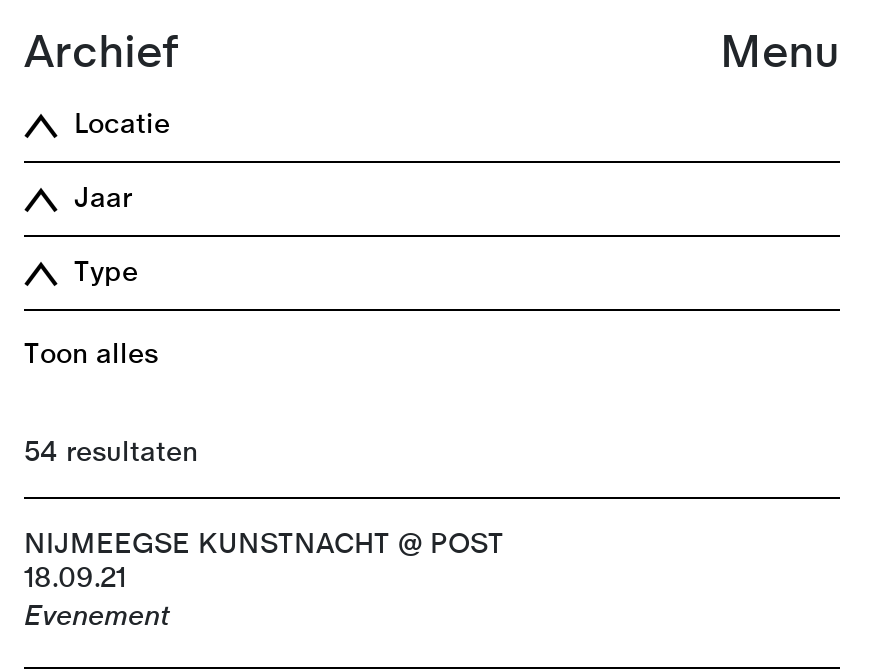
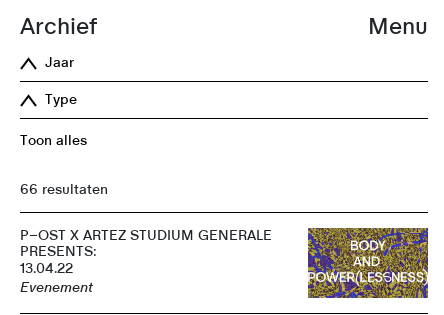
[74,111,170,139] Locatie -> none
moved [24,185,158,369] -> [20,56,87,148]: Jaar | Type | Toon alles
none -> [307,227,429,299] [image]
[24,438,198,466] 54 resultaten -> [20,183,108,197] 66 resultaten
[24,530,504,592] NIJMEEGSE KUNSTNACHT @ POST | 18.09.21 -> [20,229,272,276] P–OST X ARTEZ STUDIUM GENERALE | PRESENTS: | 13.04.22

